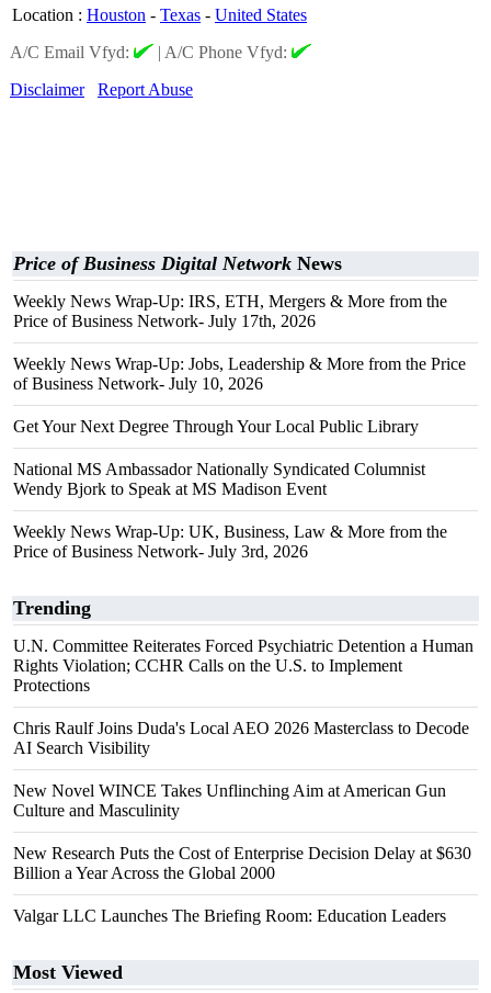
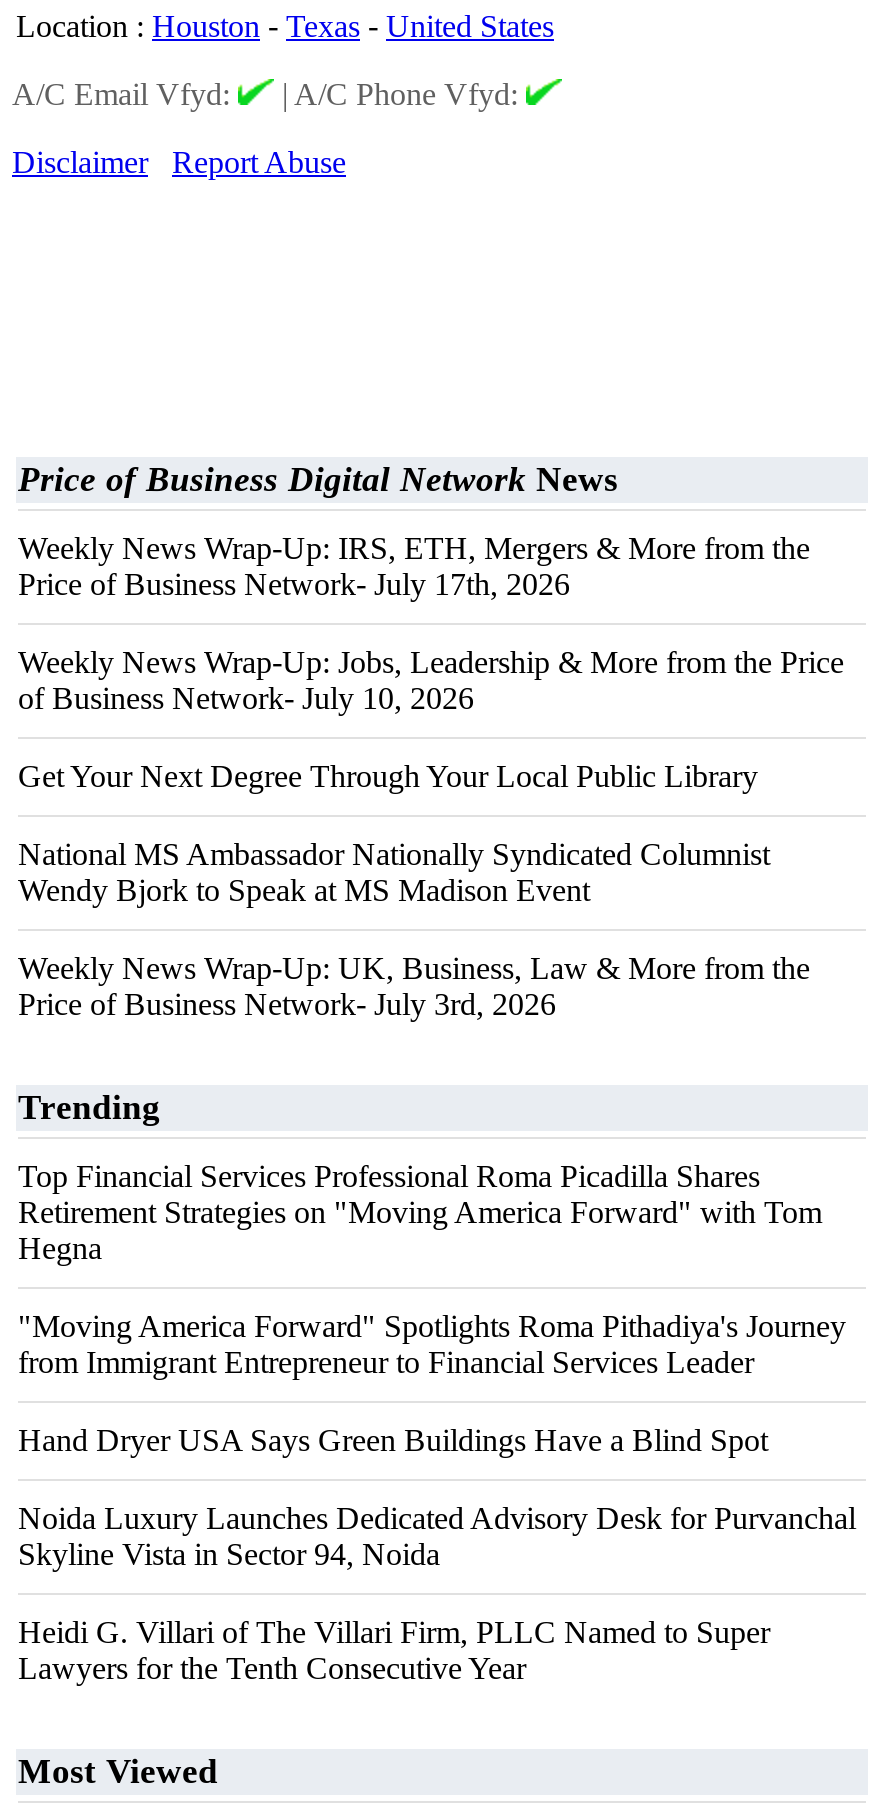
[13,636,473,695] U.N. Committee Reiterates Forced Psychiatric Detention a Human | Rights Violation; CCHR Calls on the U.S. to Implement | Protections -> [18,1159,822,1265] Top Financial Services Professional Roma Picadilla Shares | Retirement Strategies on "Moving America Forward" with Tom | Hegna
[13,719,469,757] Chris Raulf Joins Duda's Local AEO 2026 Masterclass to Decode | AI Search Visibility -> [18,1309,846,1379] "Moving America Forward" Spotlights Roma Pithadiya's Journey | from Immigrant Entrepreneur to Financial Services Leader
[13,781,446,820] New Novel WINCE Takes Unflinching Aim at American Gun | Culture and Masculinity -> [18,1423,768,1457] Hand Dryer USA Says Green Buildings Have a Blind Spot
[13,844,471,882] New Research Puts the Cost of Enterprise Decision Delay at $630 | Billion a Year Across the Global 2000 -> [18,1501,856,1571] Noida Luxury Launches Dedicated Advisory Desk for Purvanchal | Skyline Vista in Sector 94, Noida
[13,906,446,925] Valgar LLC Launches The Briefing Room: Education Leaders -> [18,1615,770,1685] Heidi G. Villari of The Villari Firm, PLLC Named to Super | Lawyers for the Tenth Consecutive Year

